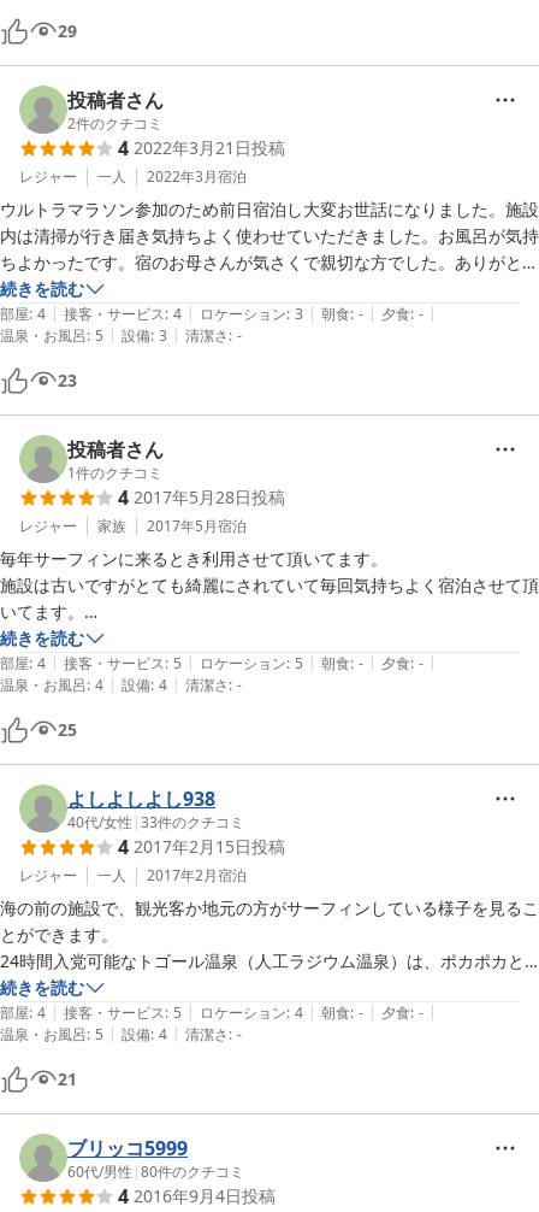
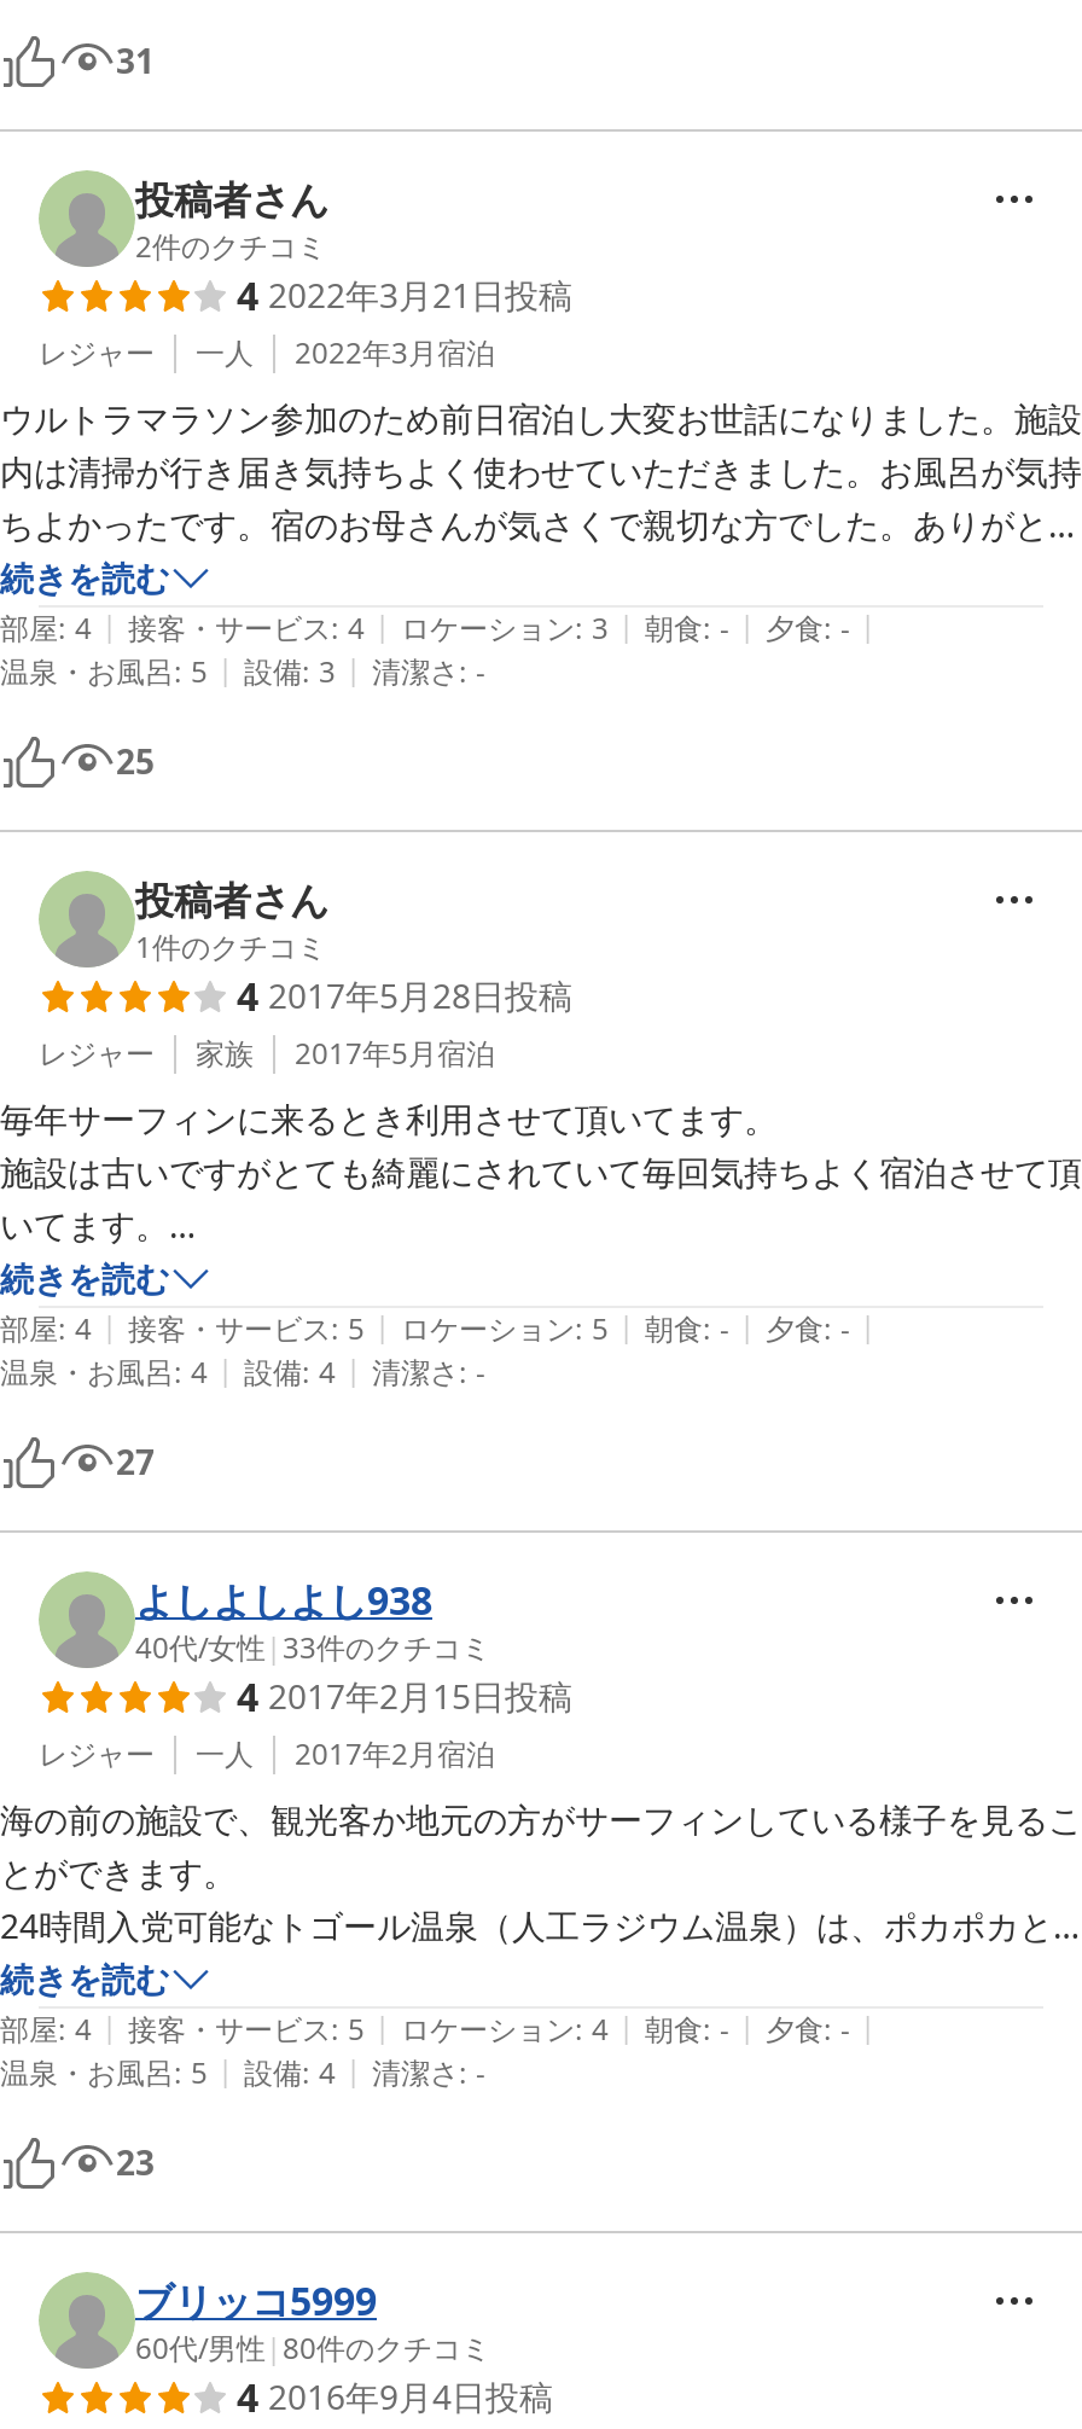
[58,19,77,42] 29 -> [116,37,155,83] 31
[58,369,77,392] 23 -> [116,738,155,784] 25
[58,718,77,741] 25 -> [116,1439,155,1484] 27
[58,1067,77,1090] 21 -> [116,2139,155,2185] 23

